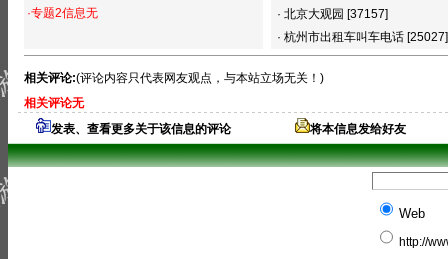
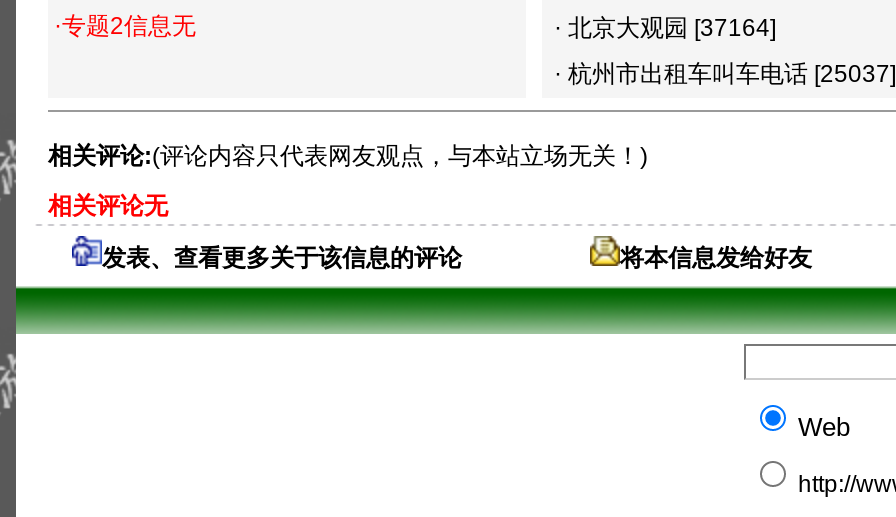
[274,7,388,21] ·北京大观园[37157] -> [548,14,776,42] ·北京大观园[37164]
[274,30,448,44] ·杭州市出租车叫车电话[25027] -> [548,60,896,88] ·杭州市出租车叫车电话[25037]

